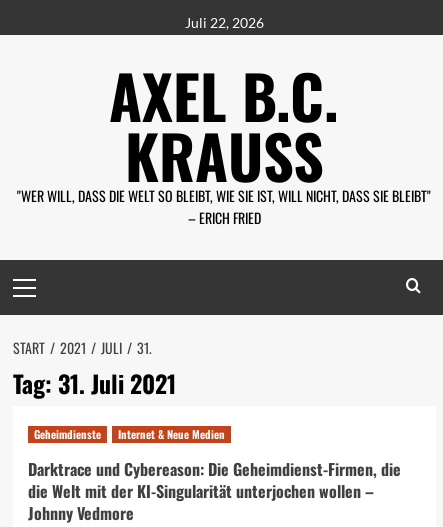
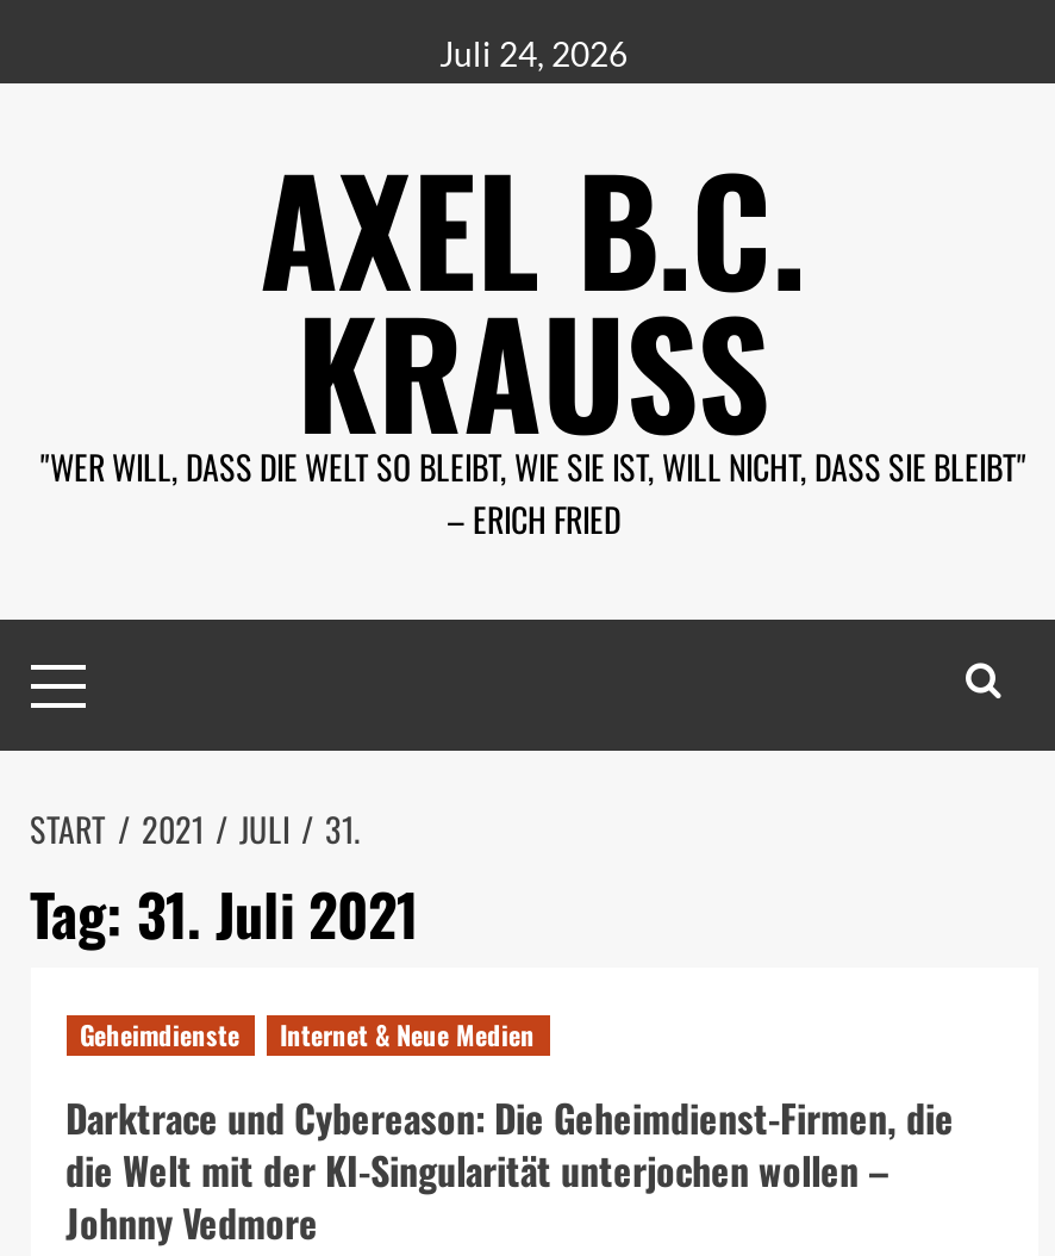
[184,14,263,31] Juli 22, 2026 -> [439,33,628,74] Juli 24, 2026

